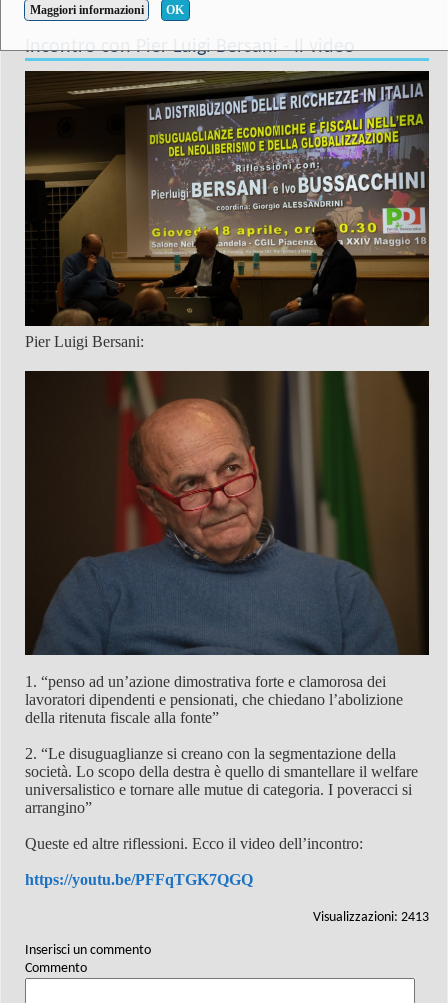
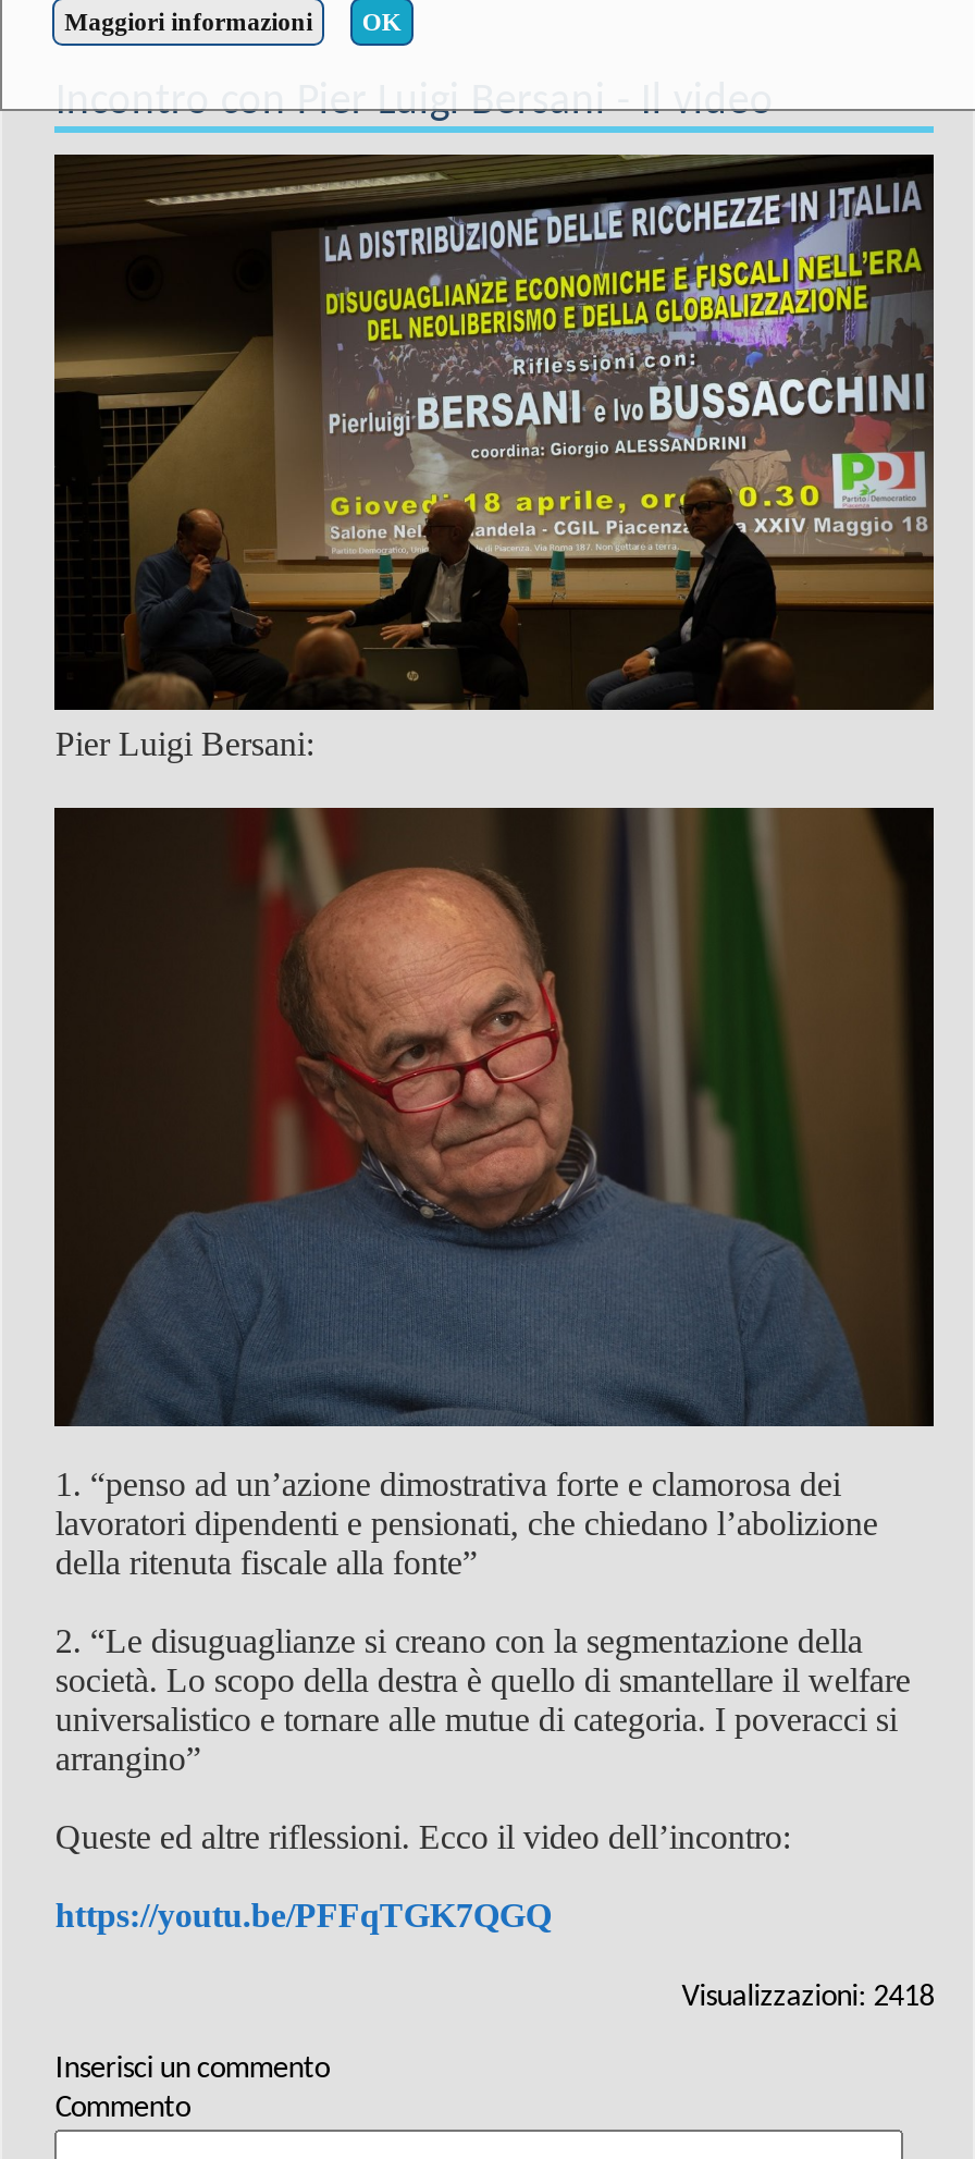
[313,910,429,925] Visualizzazioni: 2413 -> [682,1982,934,2015] Visualizzazioni: 2418

